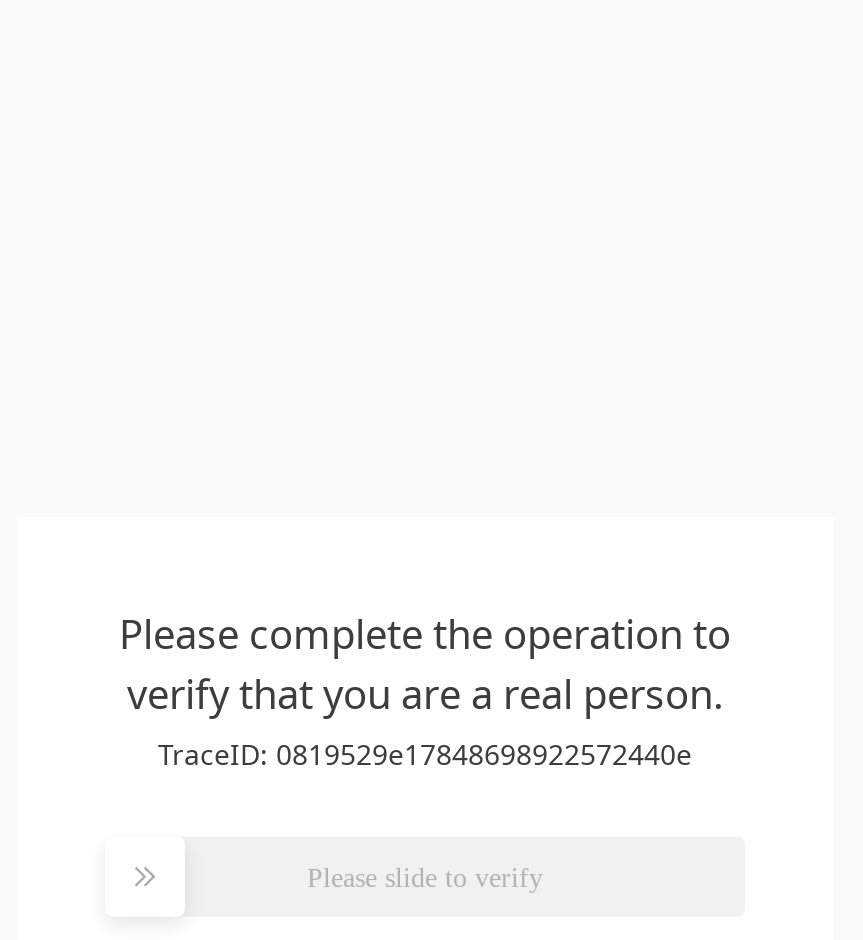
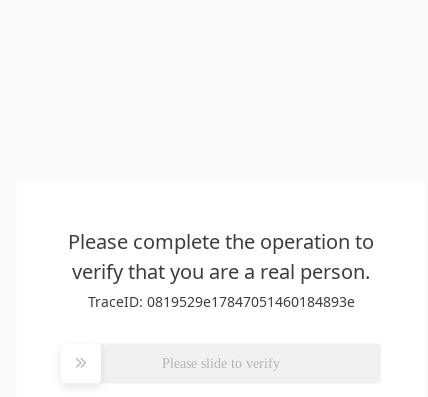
[158,736,692,774] TraceID: 0819529e17848698922572440e -> [87,293,354,312] TraceID: 0819529e17847051460184893e

